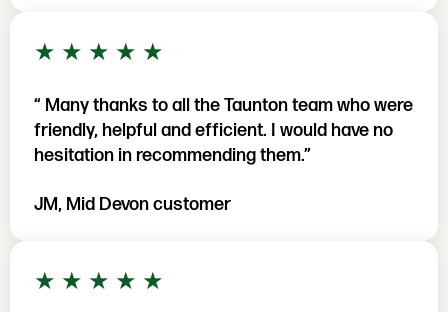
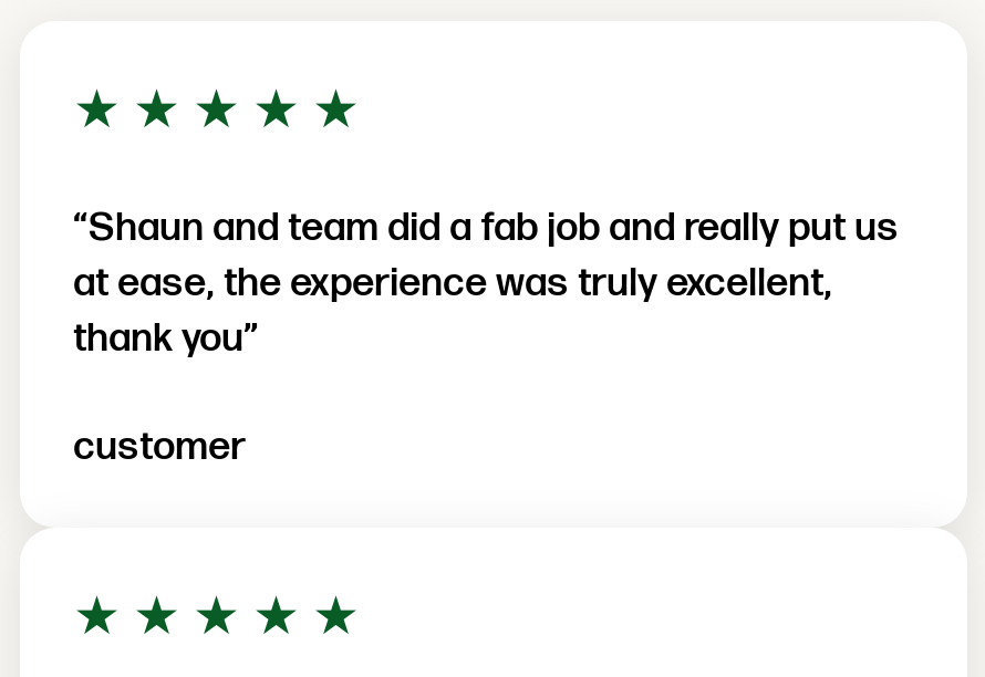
[34,95,413,166] “ Many thanks to all the Taunton team who were | friendly, helpful and efficient. I would have no | hesitation in recommending them.” -> [73,205,899,362] “Shaun and team did a fab job and really put us | at ease, the experience was truly excellent, | thank you”
[34,194,231,215] JM, Mid Devon customer -> [73,424,246,471] customer

